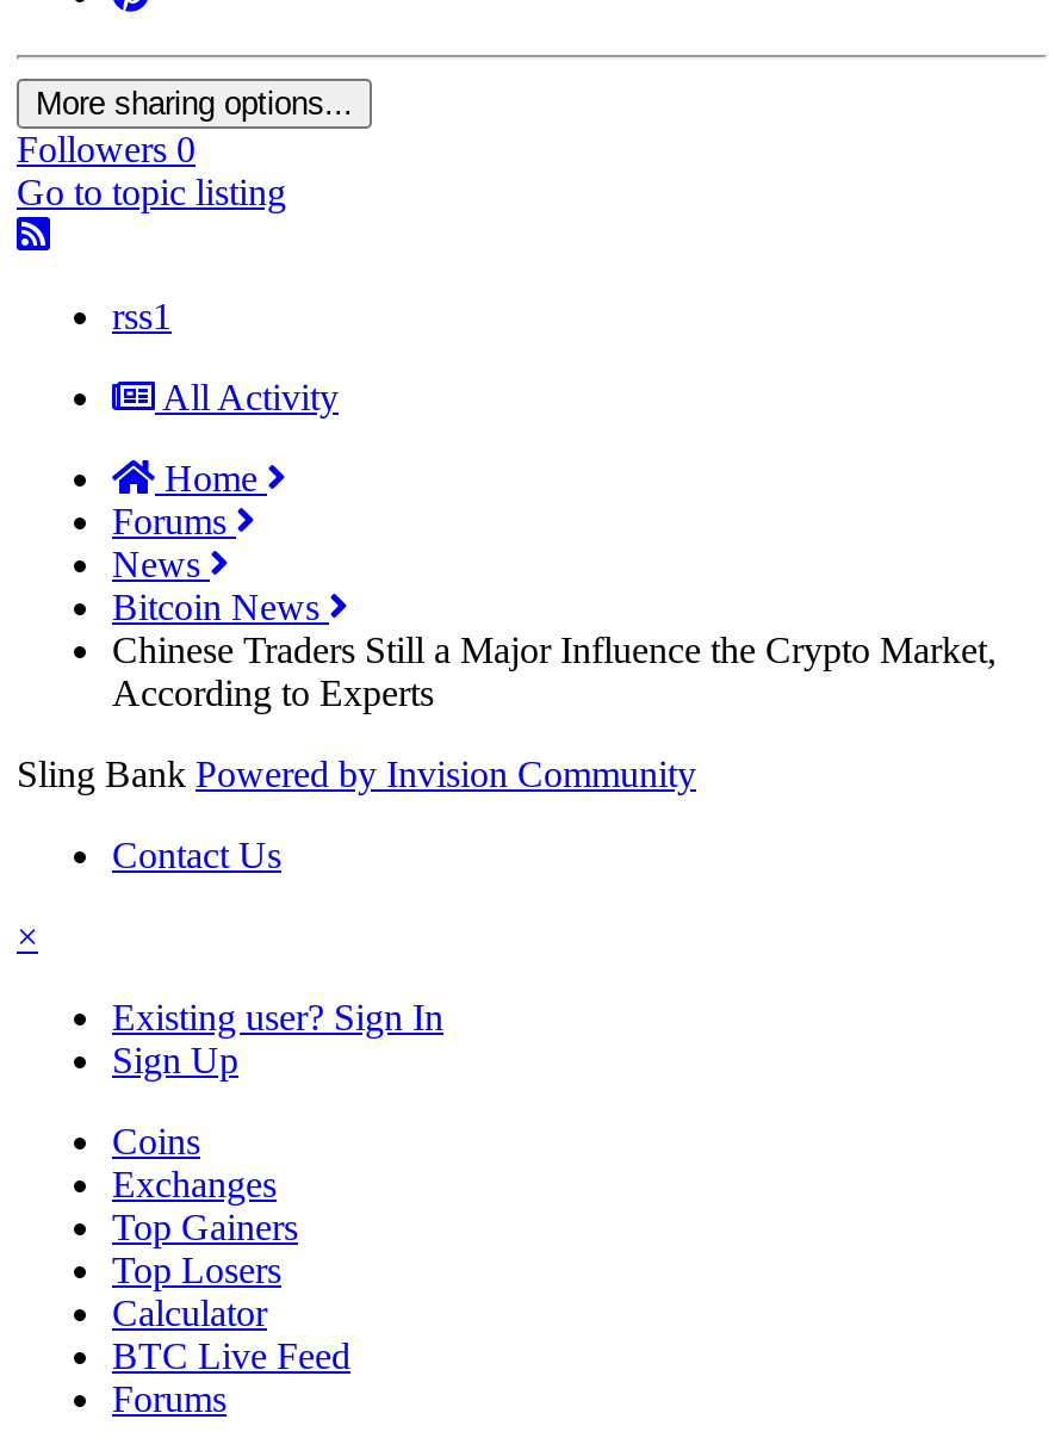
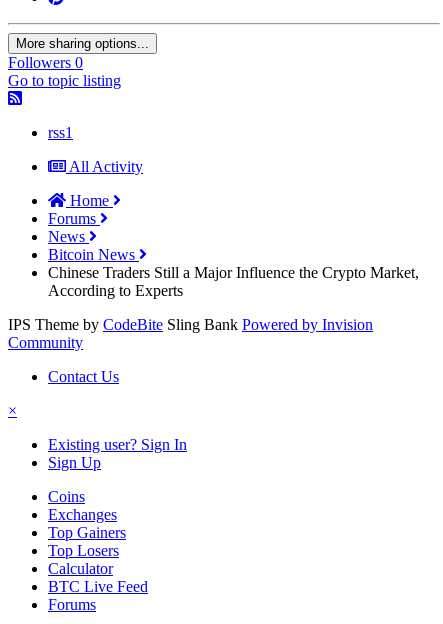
[17,754,696,795] Sling Bank Powered by Invision Community -> [8,316,373,351] IPS Theme by CodeBite Sling Bank Powered by Invision | Community

